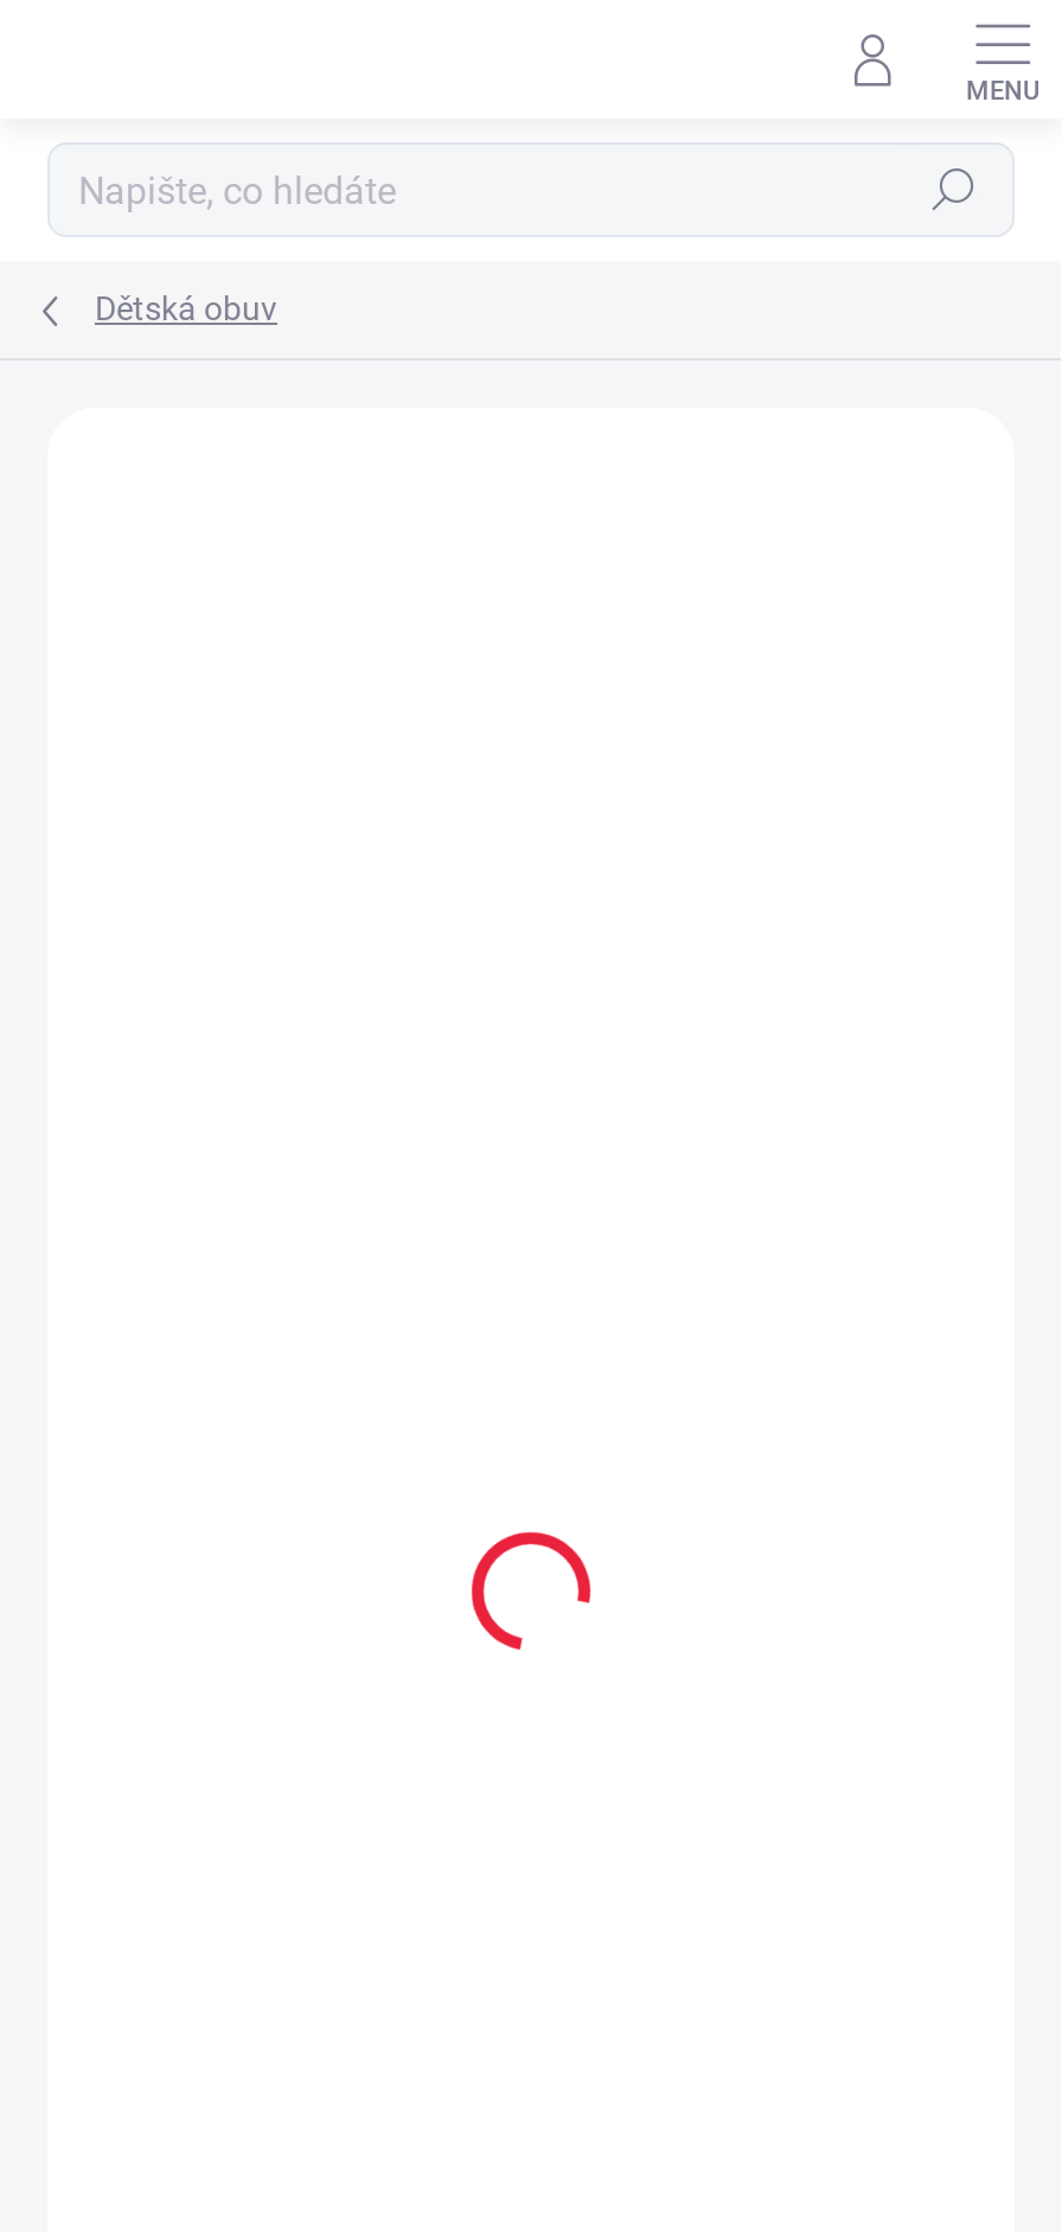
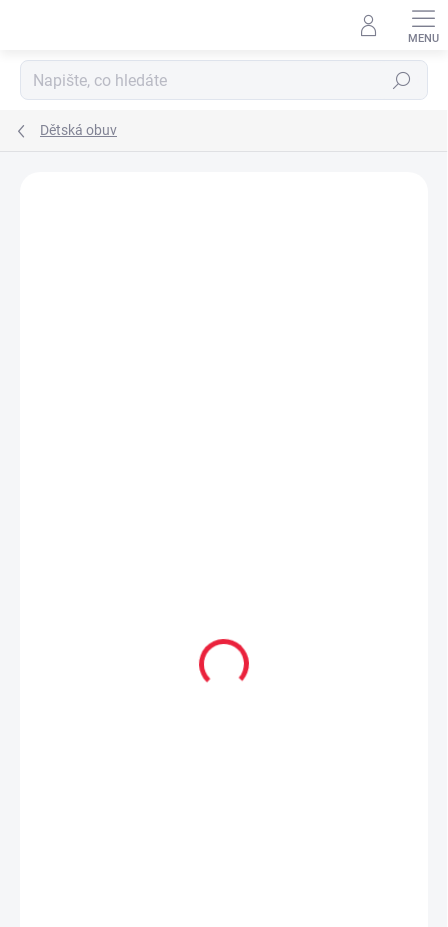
[469,1513,593,1653] [image] -> [198,637,250,696] [image]

